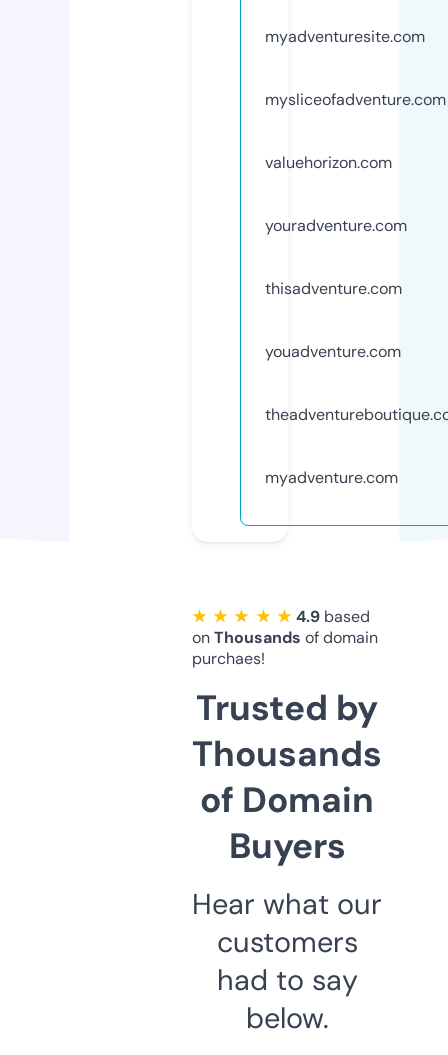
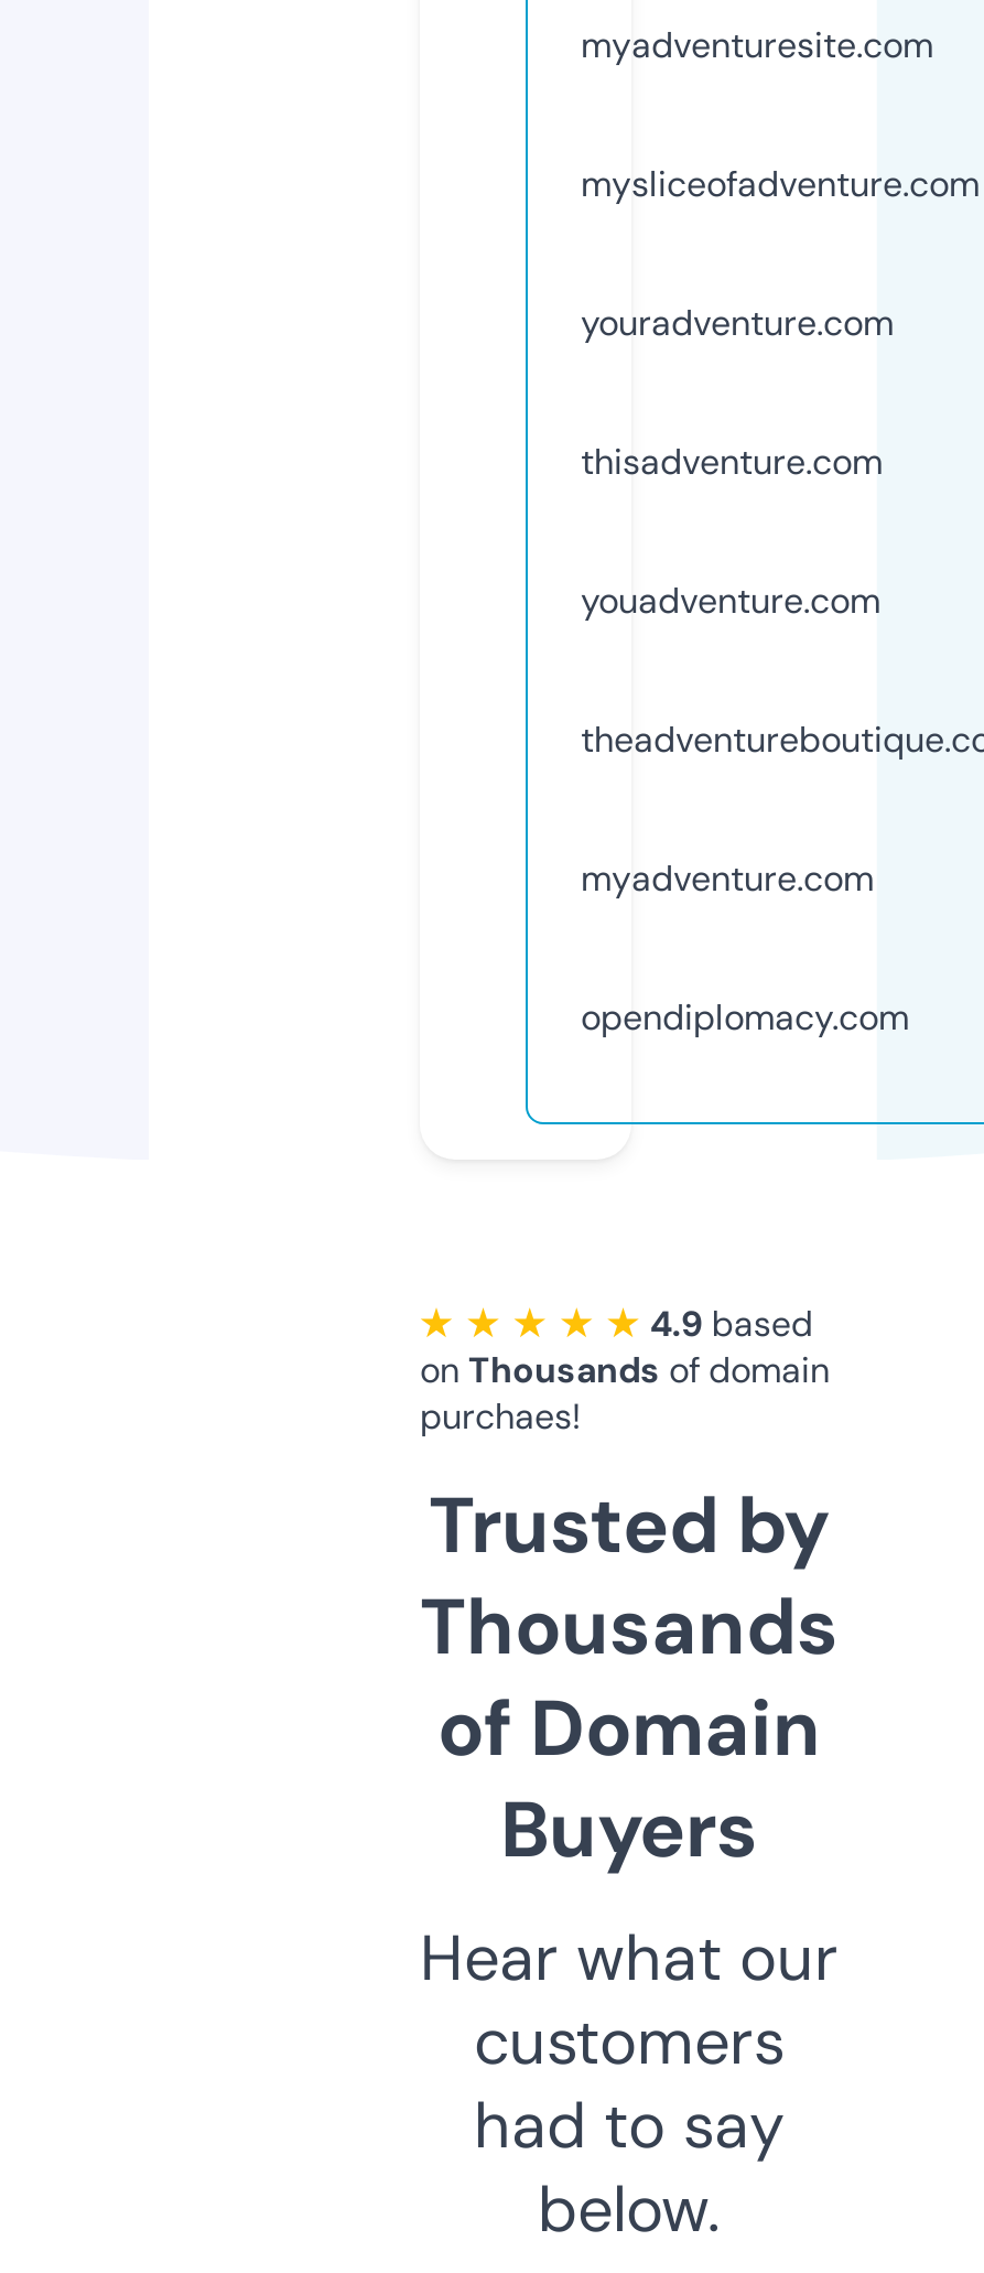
[265,152,392,173] valuehorizon.com -> none
moved [265,215,407,488] -> [581,299,894,901]: youradventure.com | thisadventure.com | youadventure.com | myadventure.com
none -> [581,994,909,1040] opendiplomacy.com

